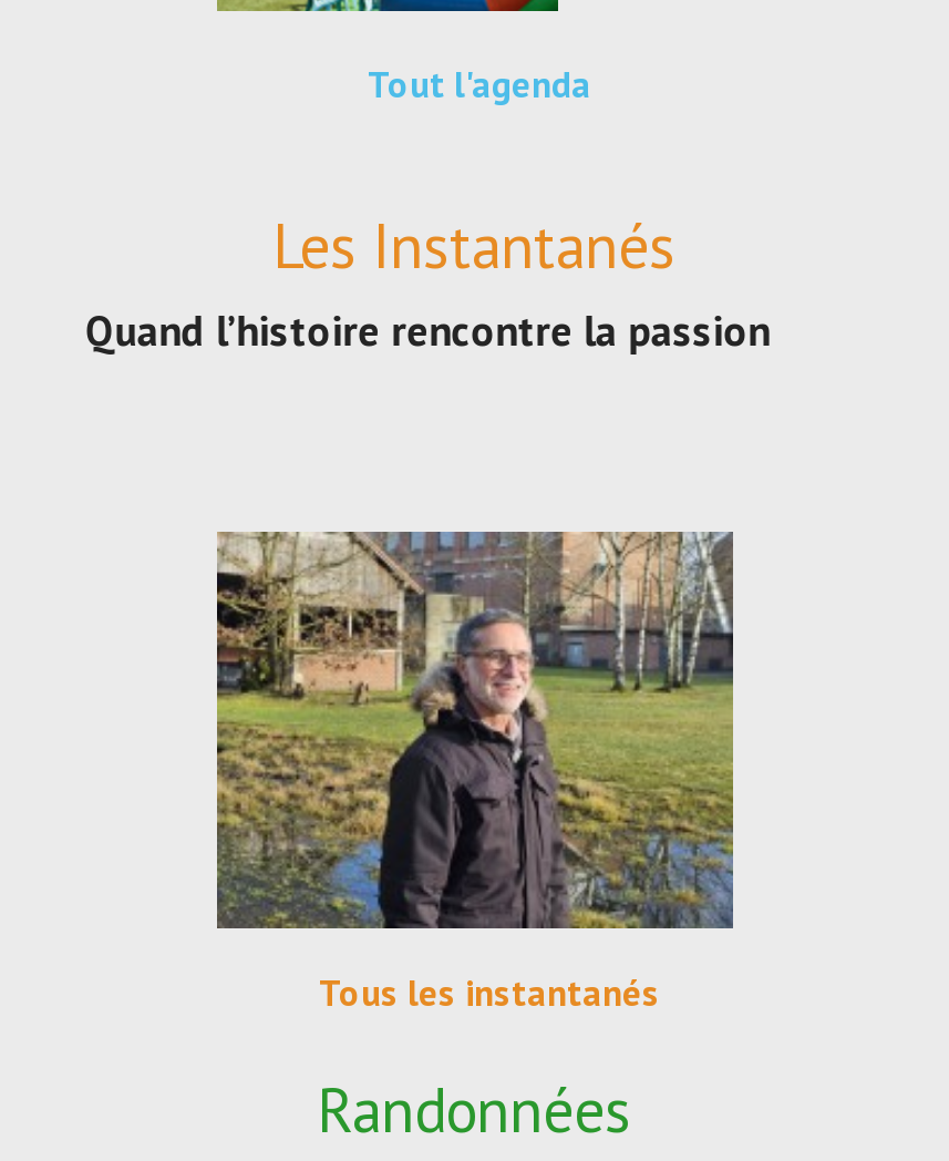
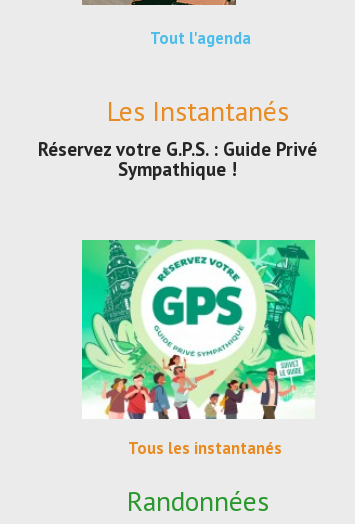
[86,304,770,357] Quand l’histoire rencontre la passion -> [38,137,317,181] Réservez votre G.P.S. : Guide Privé | Sympathique !
[215,530,735,931] [image] -> [81,239,316,420] [image]

